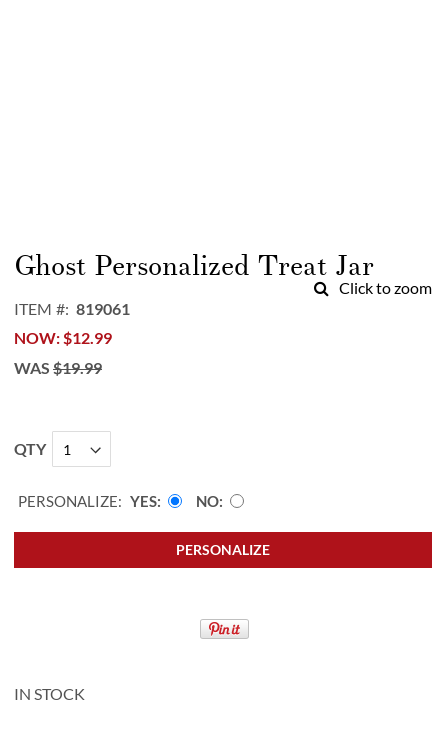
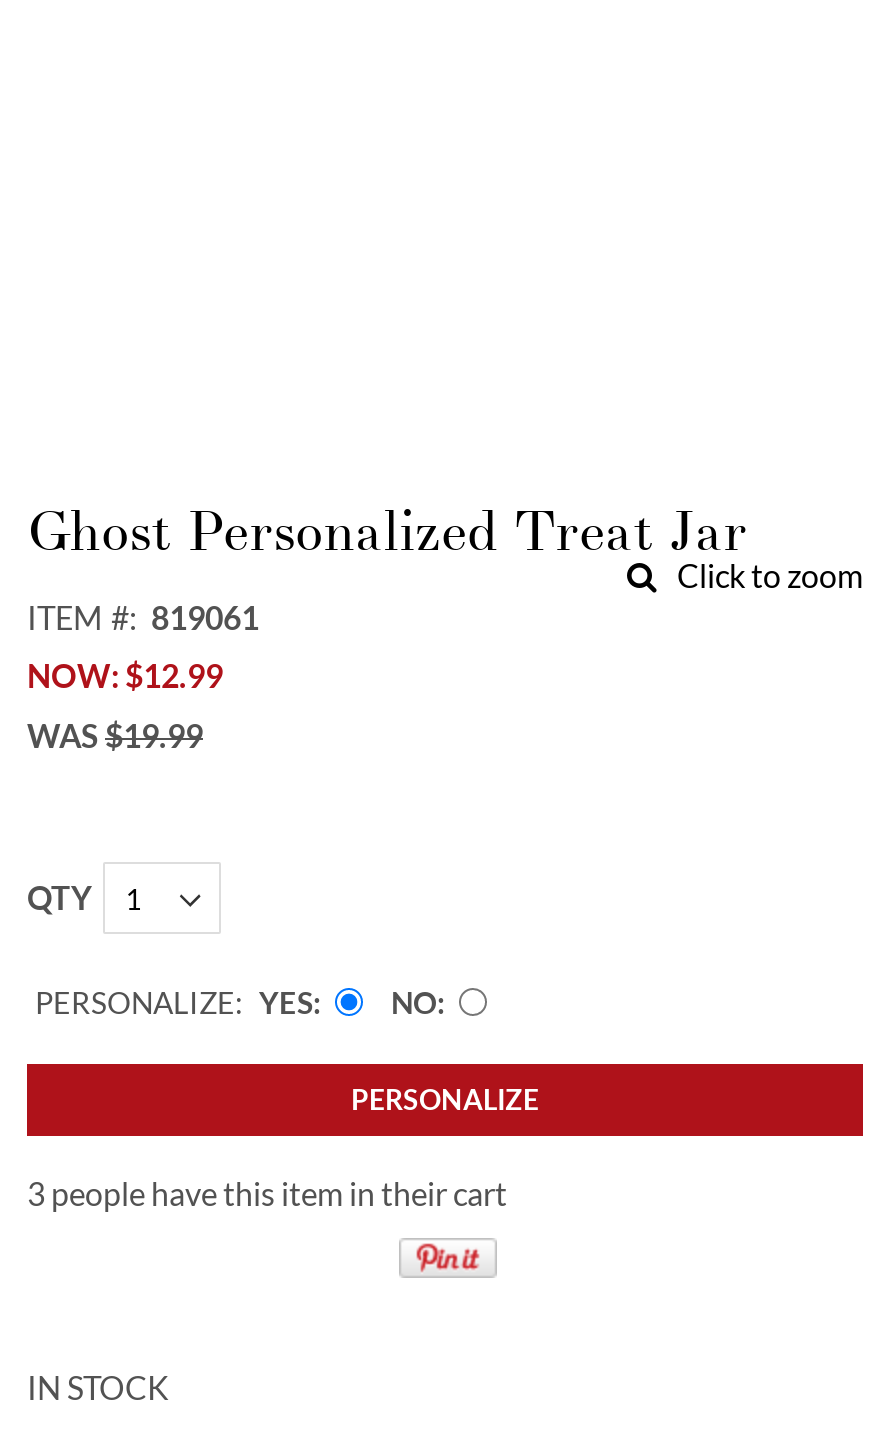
none -> [27,1173,507,1211] 3 people have this item in their cart

